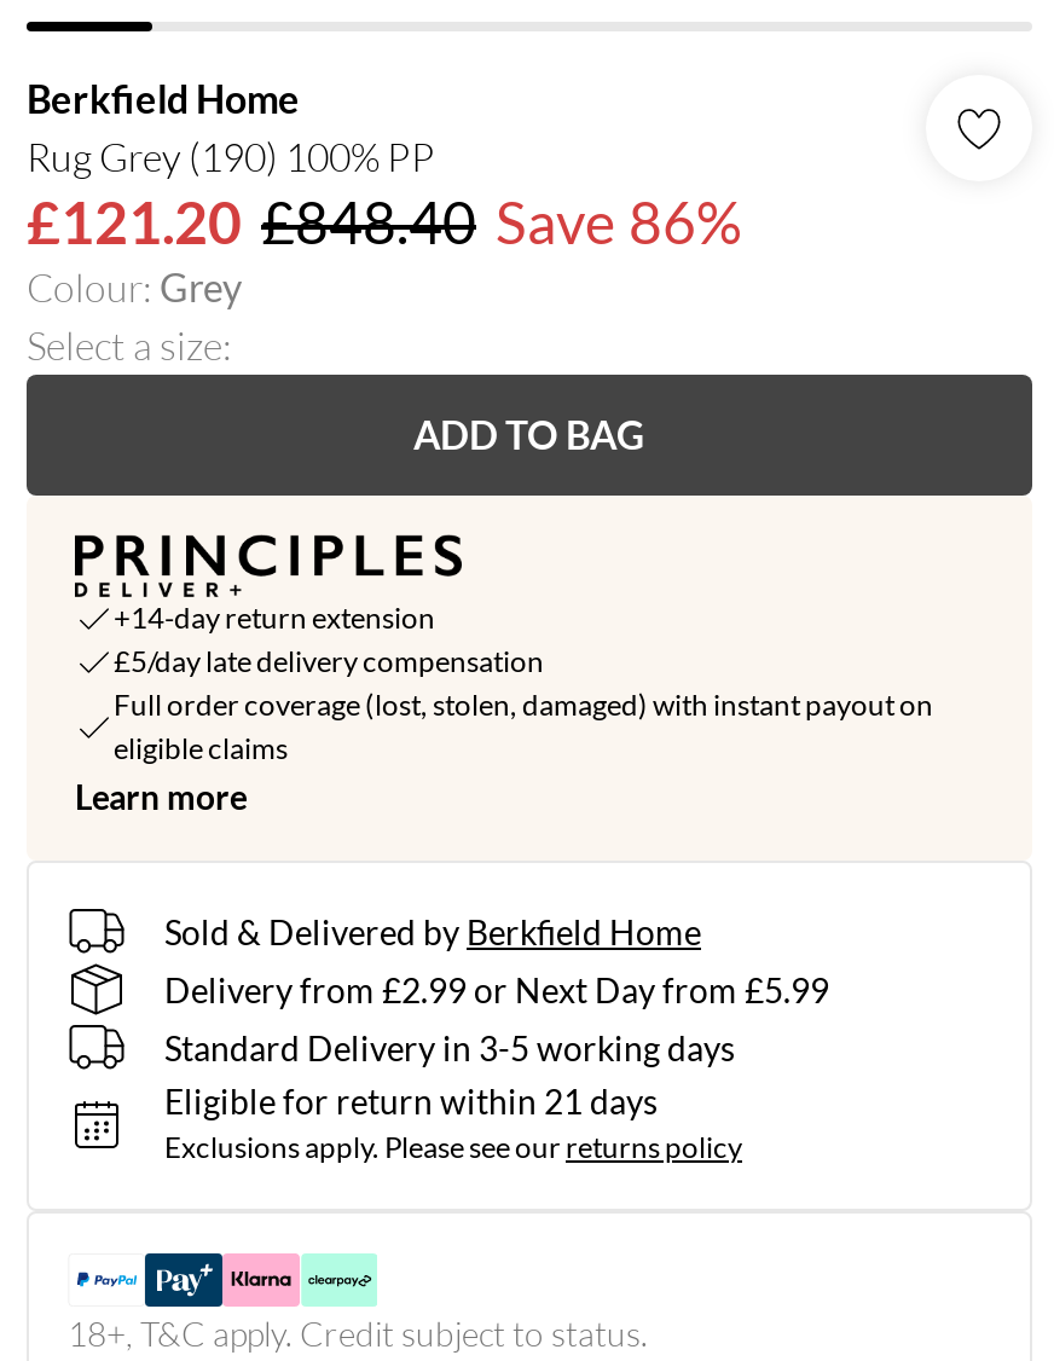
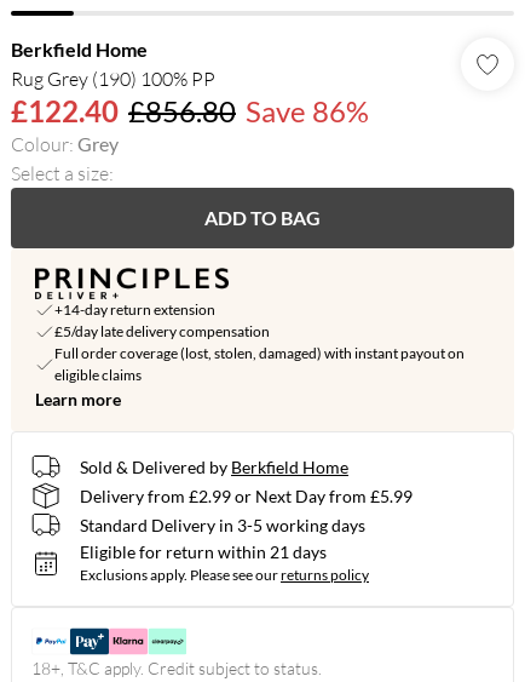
[27,186,742,256] £121.20 £848.40 Save 86% -> [11,93,369,128] £122.40 £856.80 Save 86%

